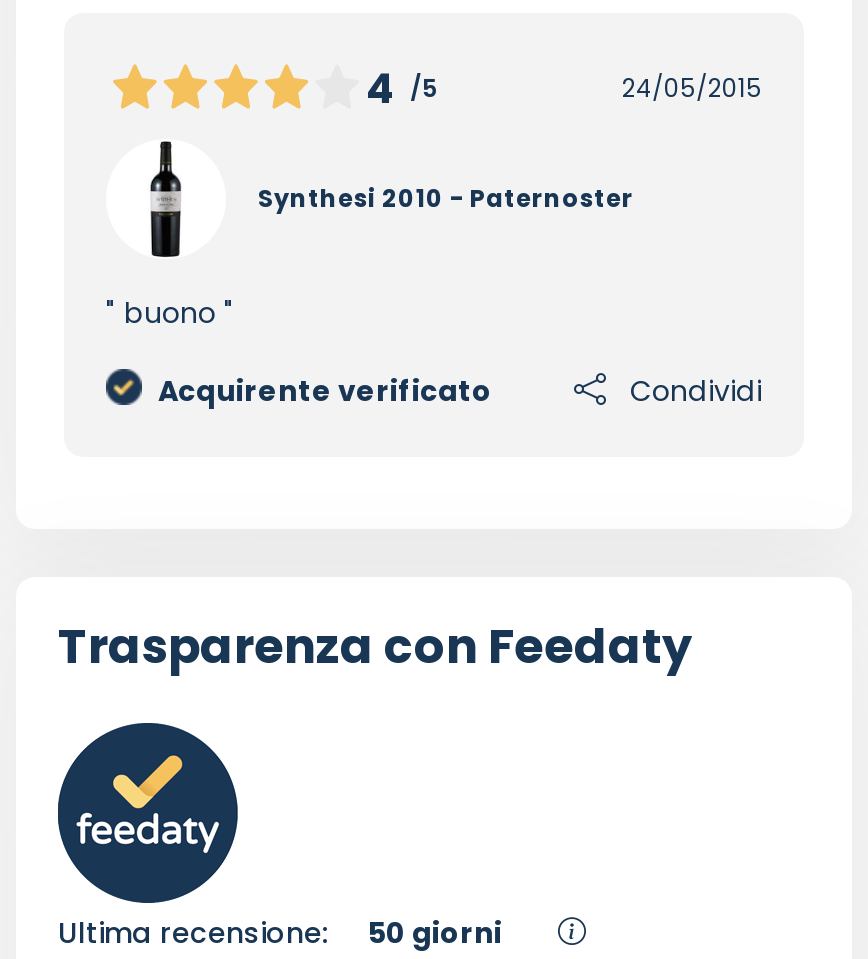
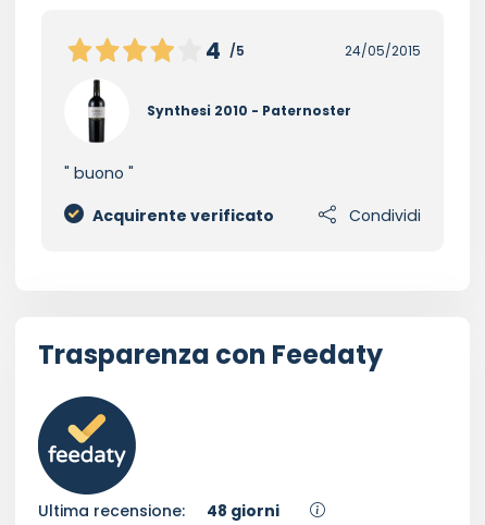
[58,912,502,952] Ultima recensione: 50 giorni -> [38,499,279,521] Ultima recensione: 48 giorni

